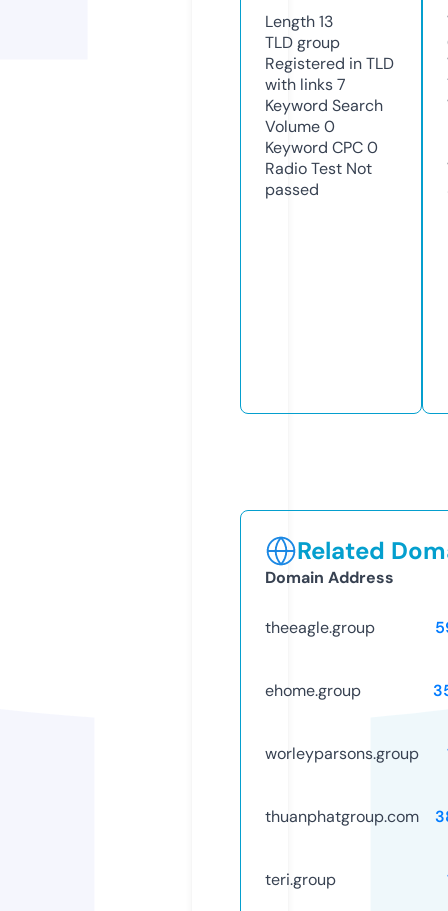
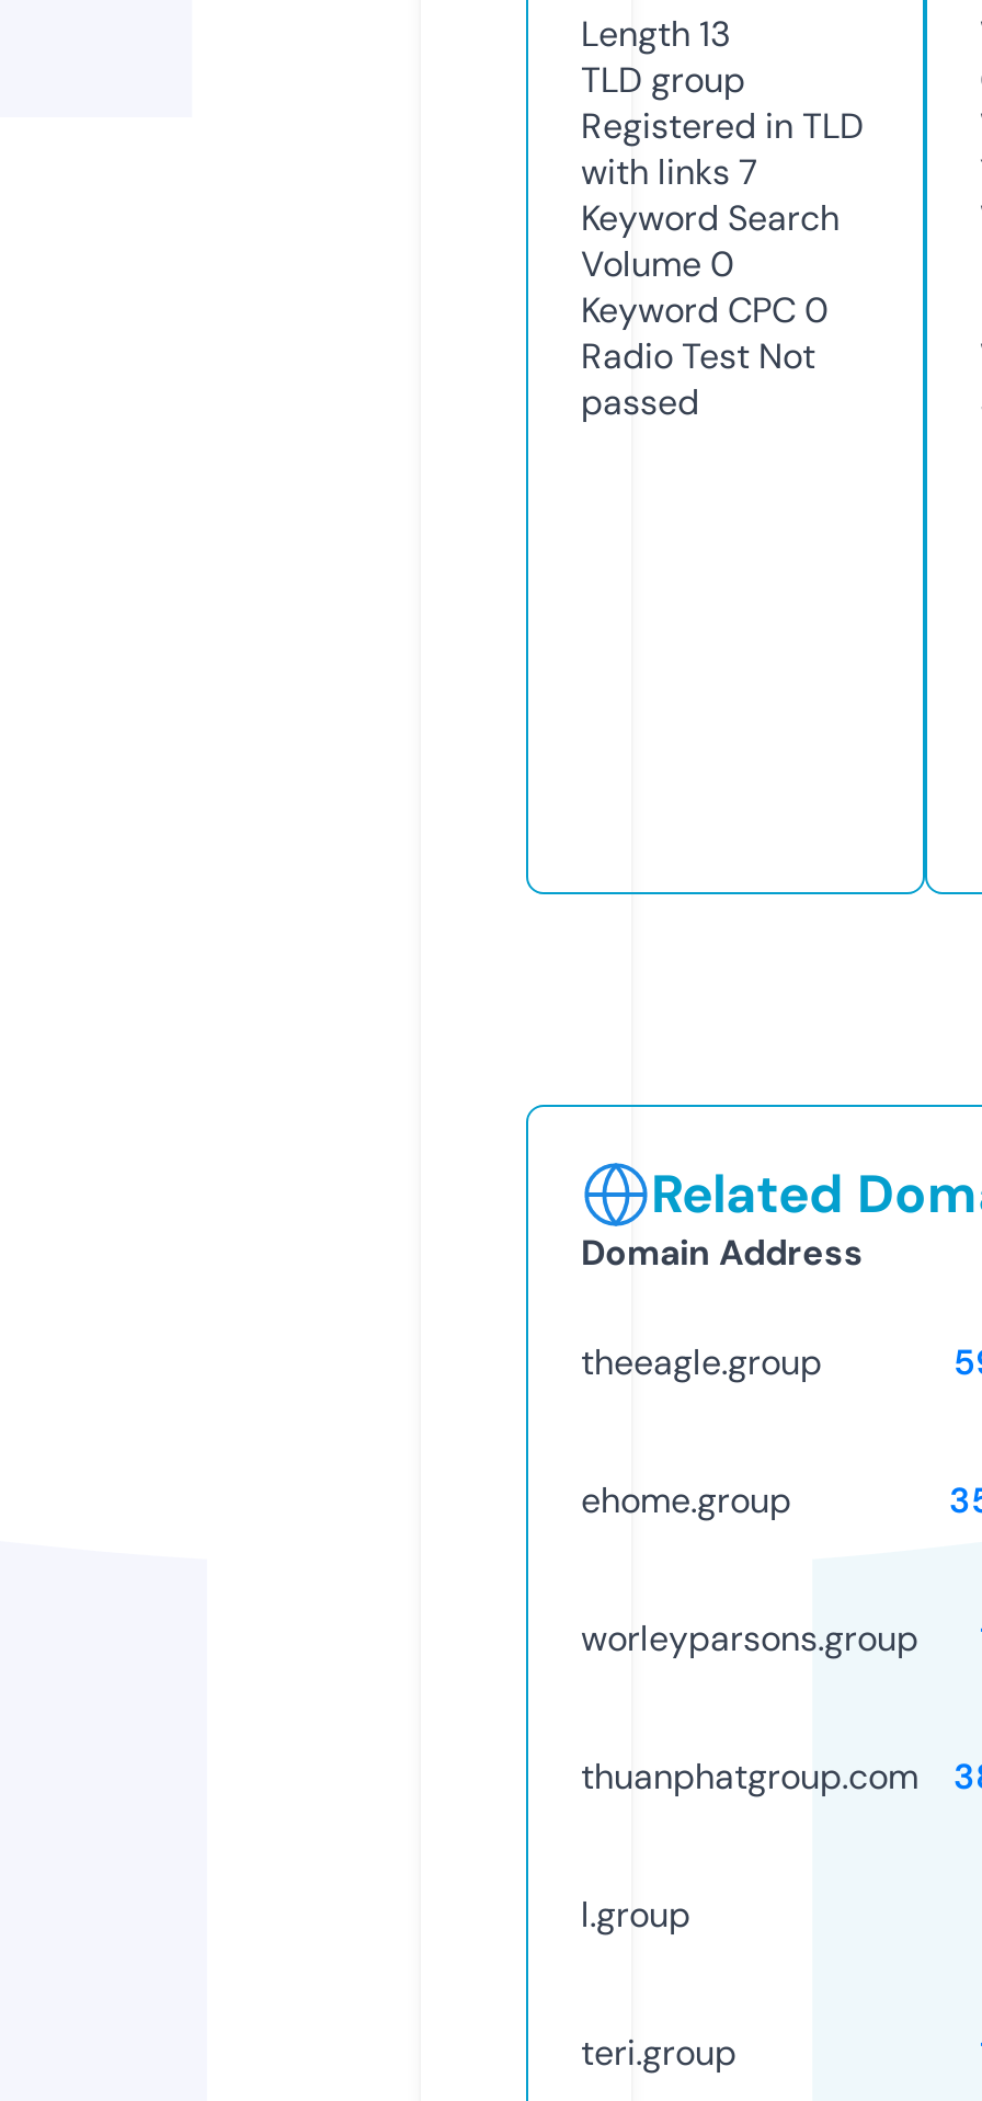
none -> [581,1891,690,1937] l.group

